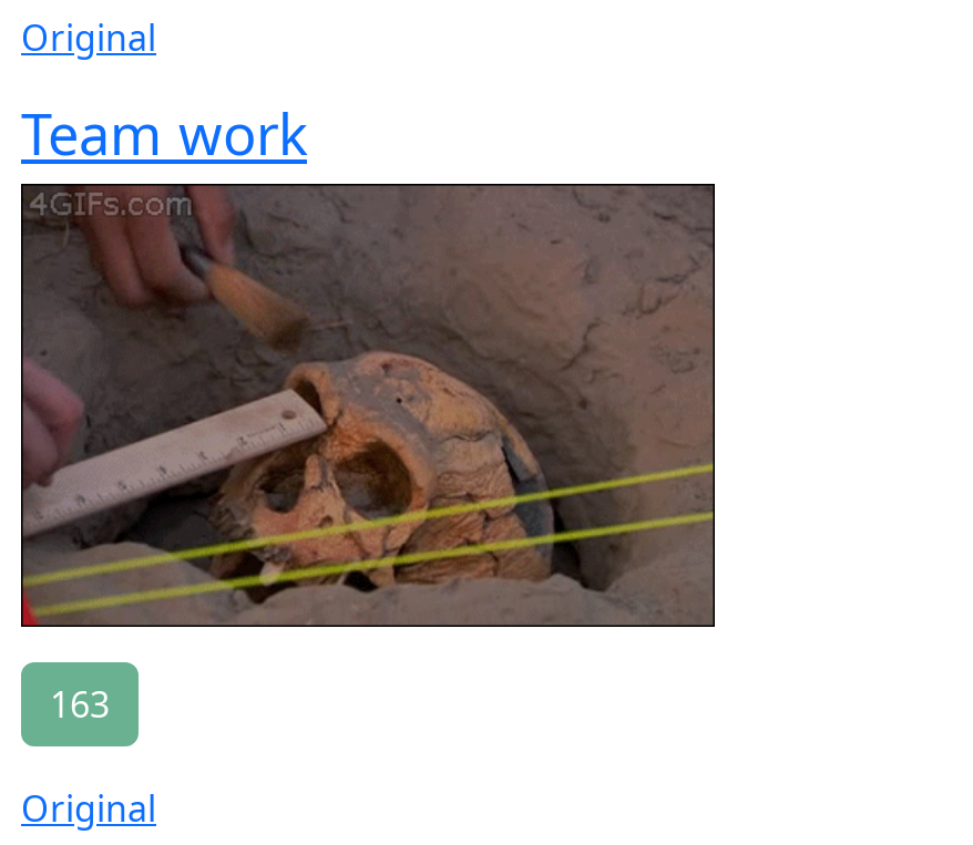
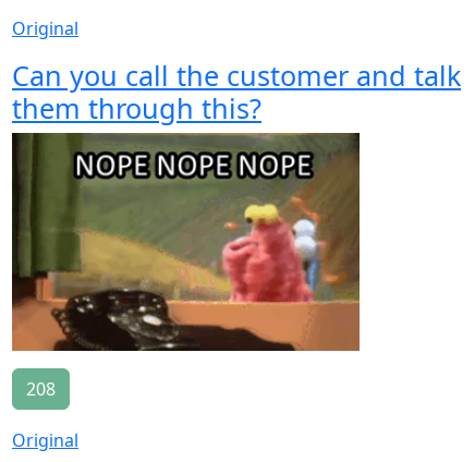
[21,95,307,171] Team work -> [12,57,461,126] Can you call the customer and talk | them through this?
[19,188,728,729] [image] | 163 -> [11,132,361,401] [image] | 208

